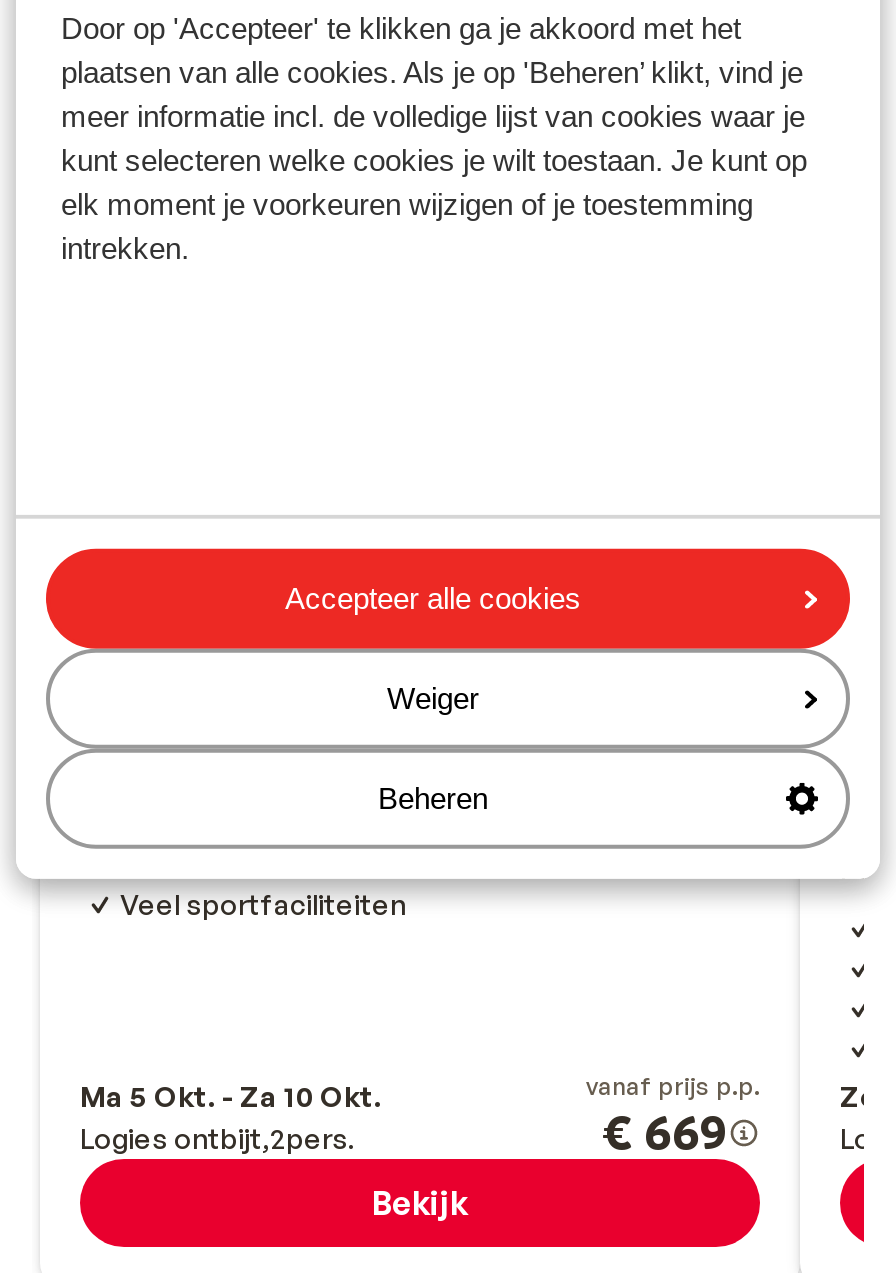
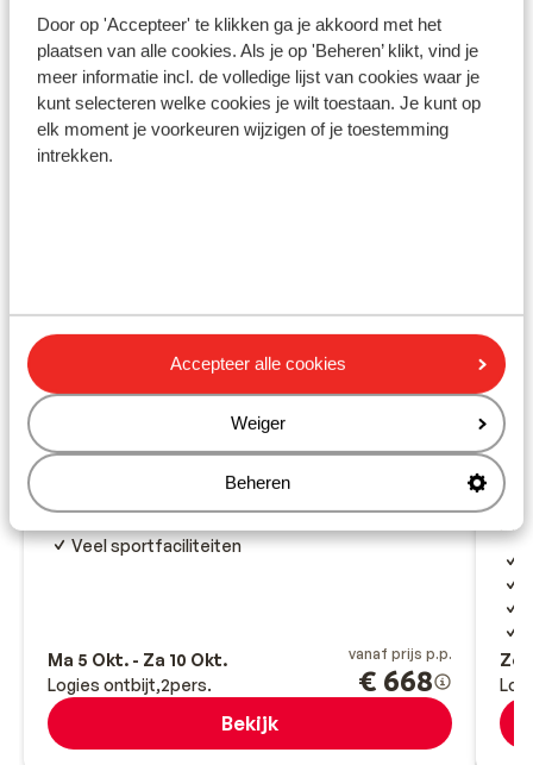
[602,1104,728,1162] € 669 -> [358,664,433,698] € 668

